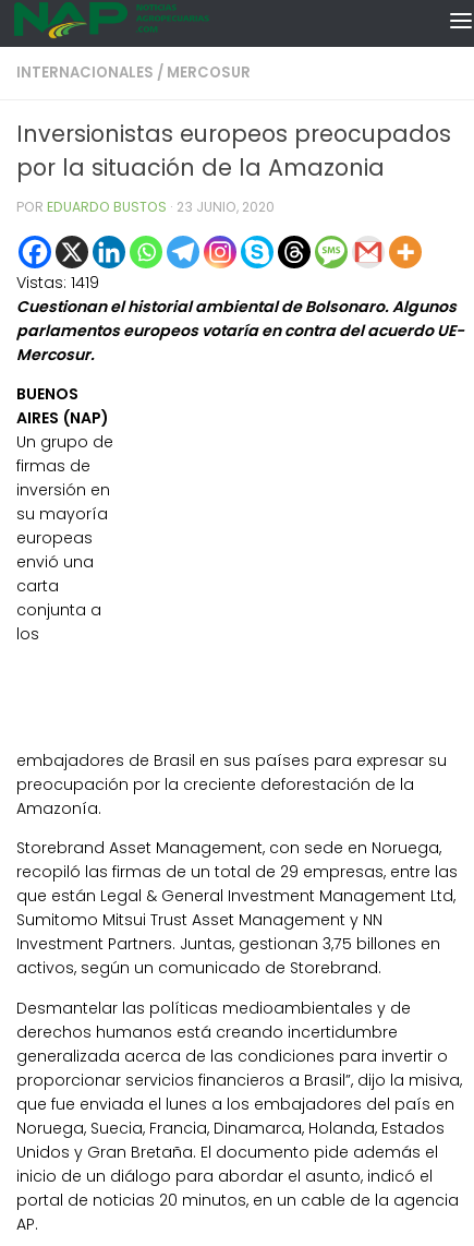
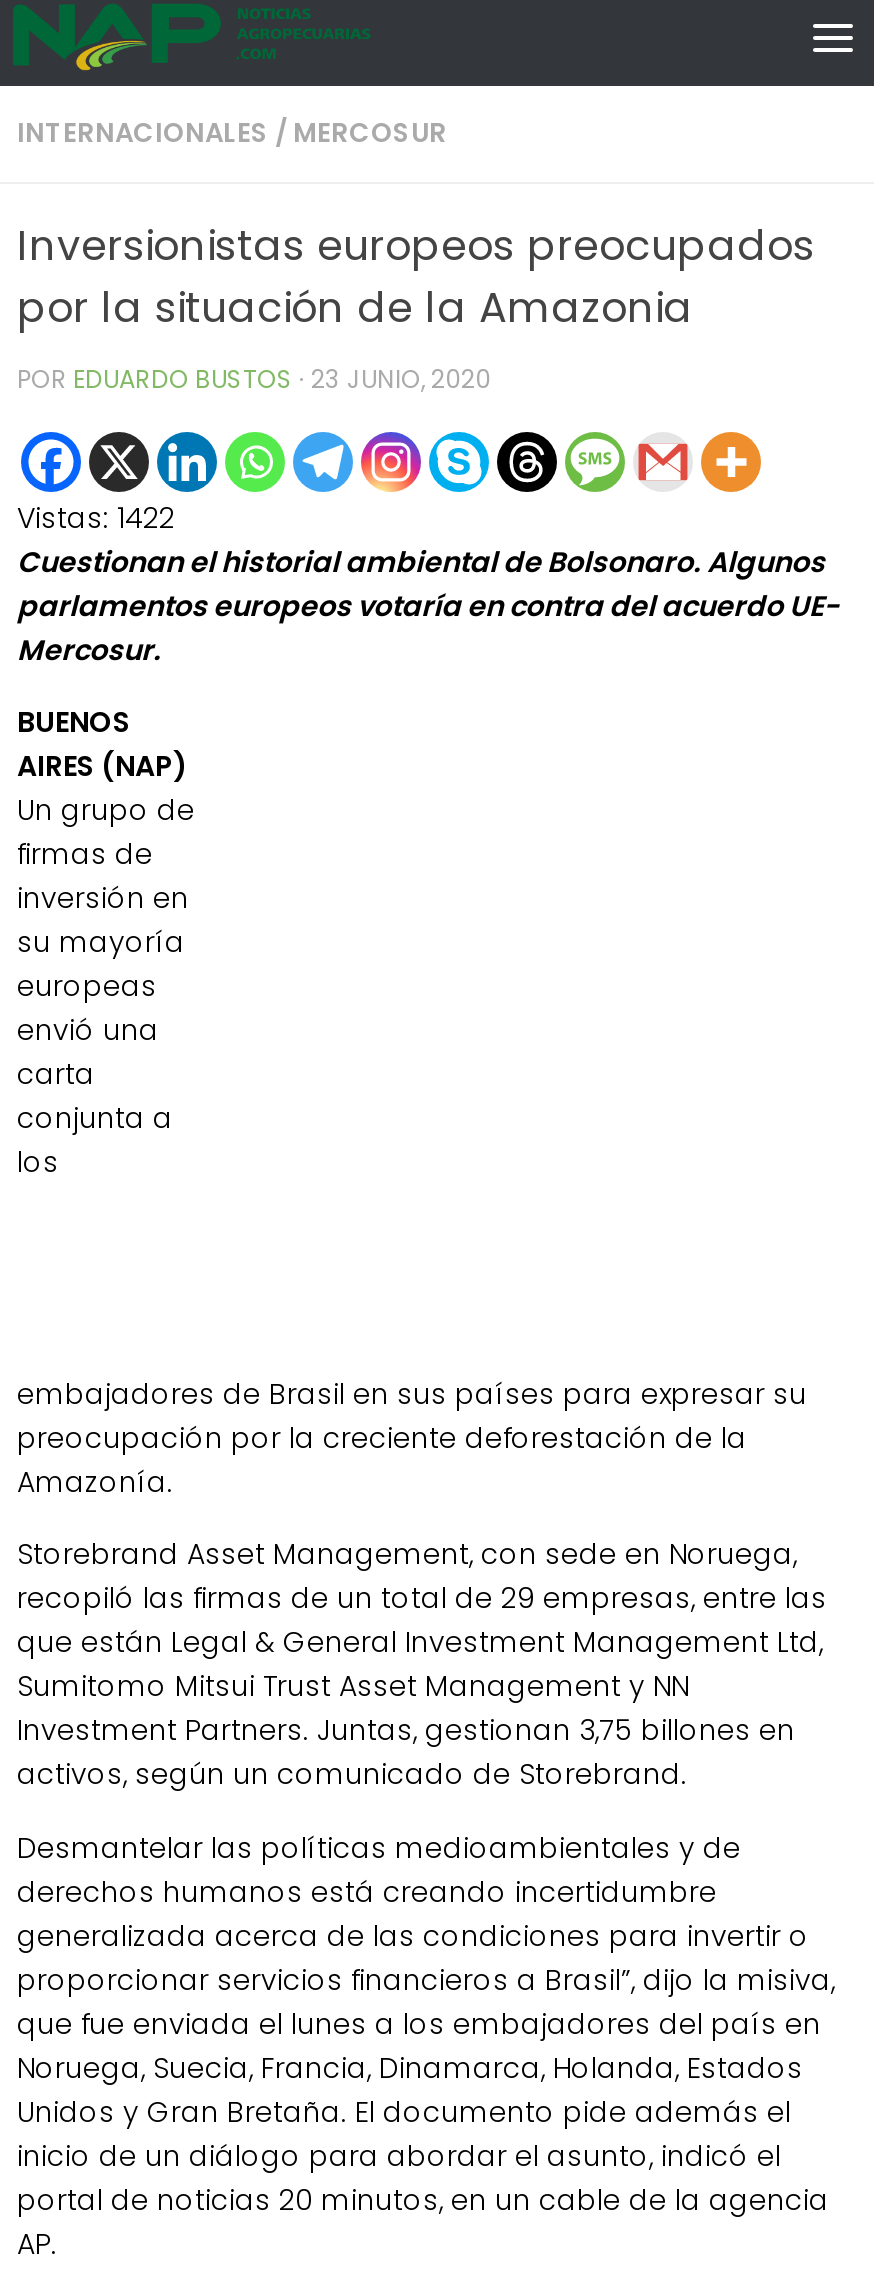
[16,272,99,294] Vistas: 1419 -> [17,498,175,538] Vistas: 1422

